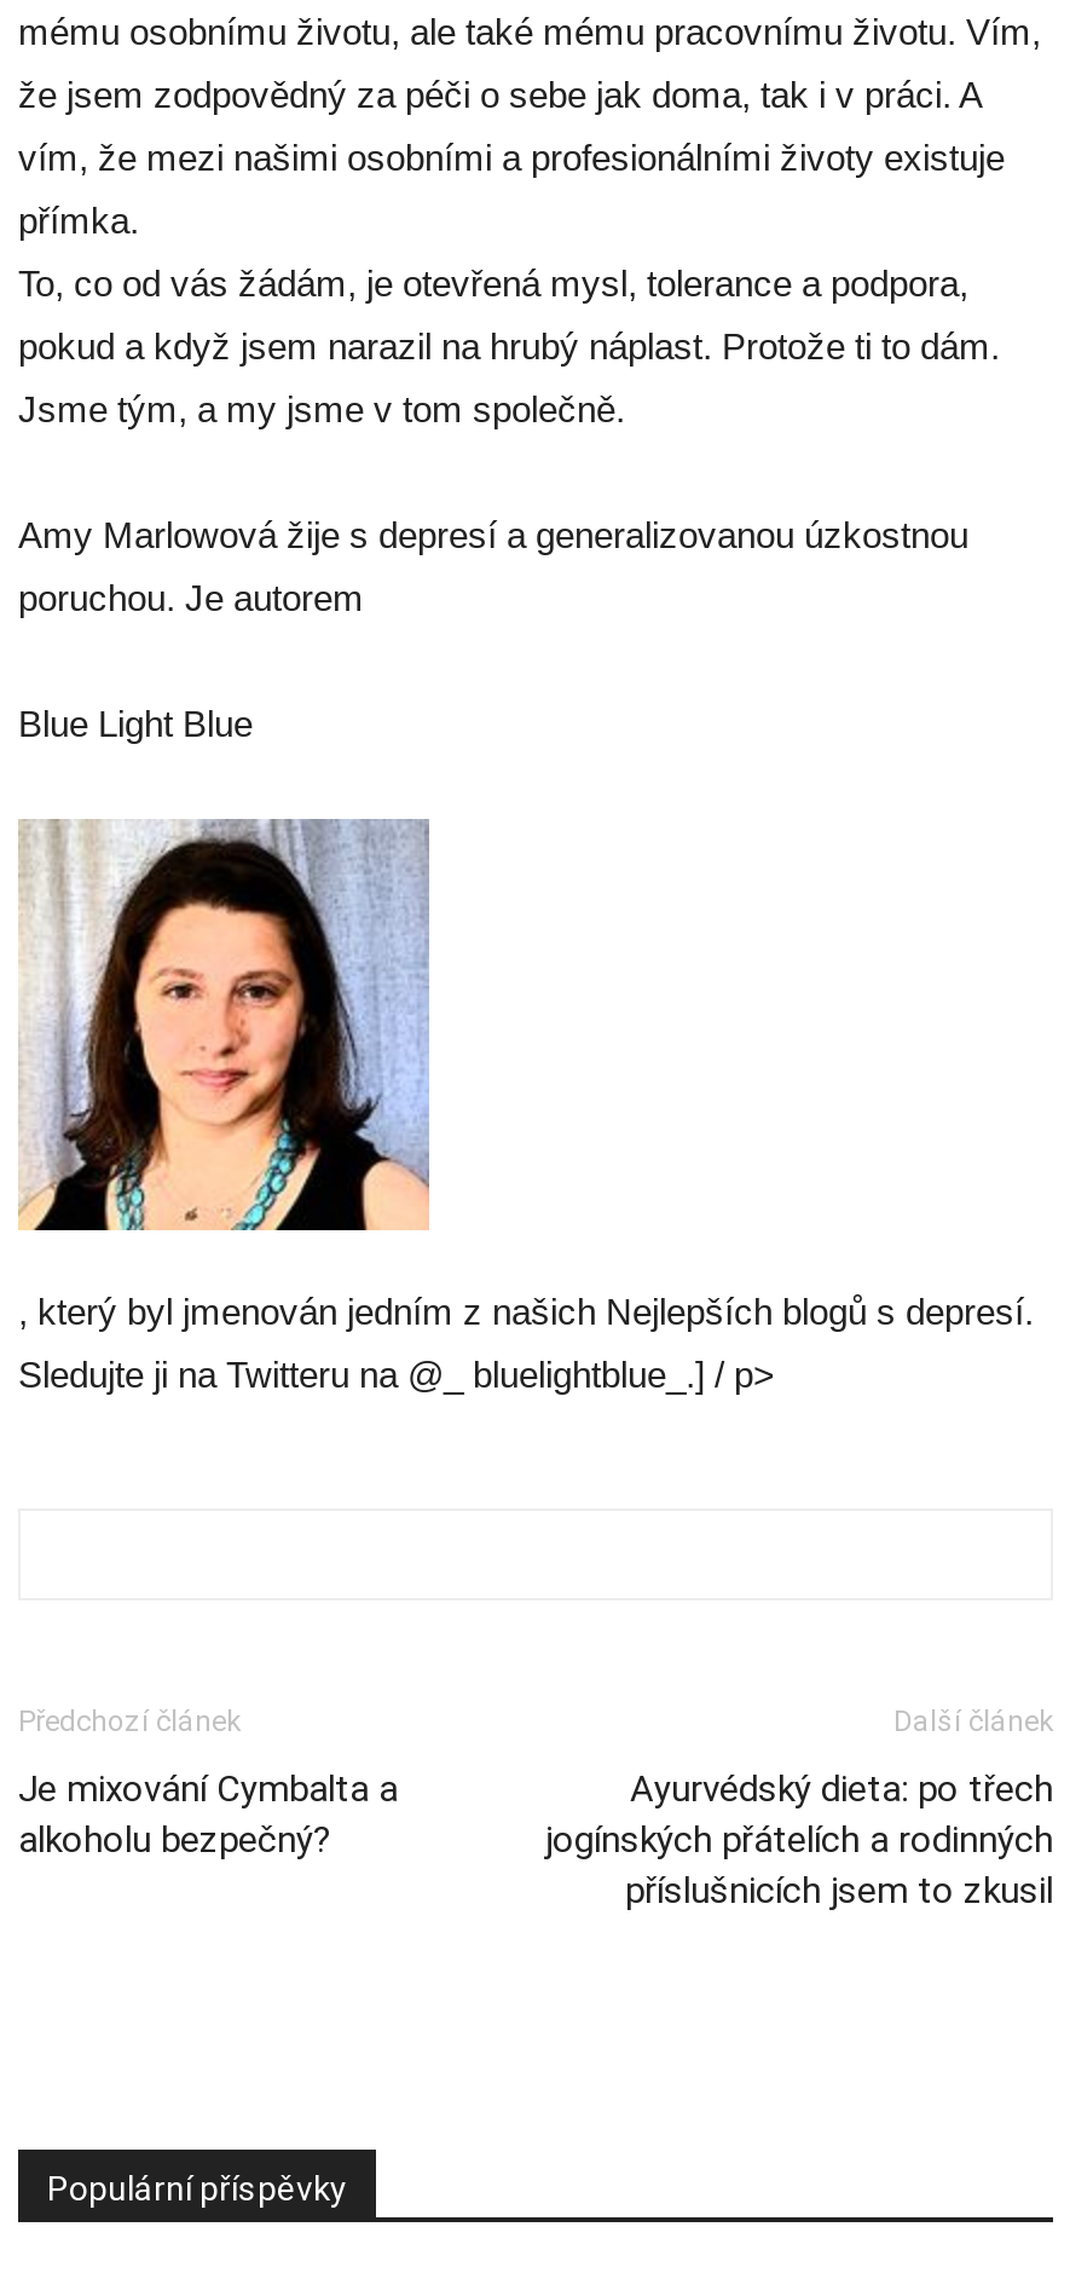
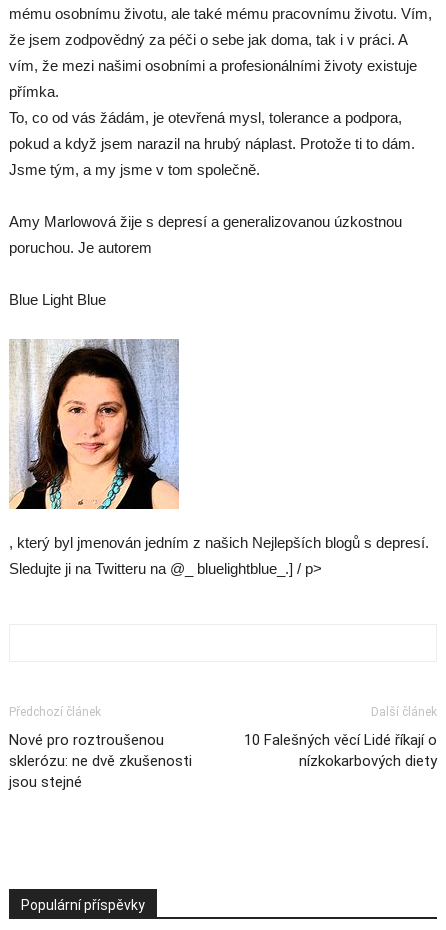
[18,1767,398,1862] Je mixování Cymbalta a | alkoholu bezpečný? -> [9,731,192,791] Nové pro roztroušenou | sklerózu: ne dvě zkušenosti | jsou stejné
[545,1767,1053,1913] Ayurvédský dieta: po třech | jogínských přátelích a rodinných | příslušnicích jsem to zkusil -> [244,731,437,770] 10 Falešných věcí Lidé říkají o | nízkokarbových diety

